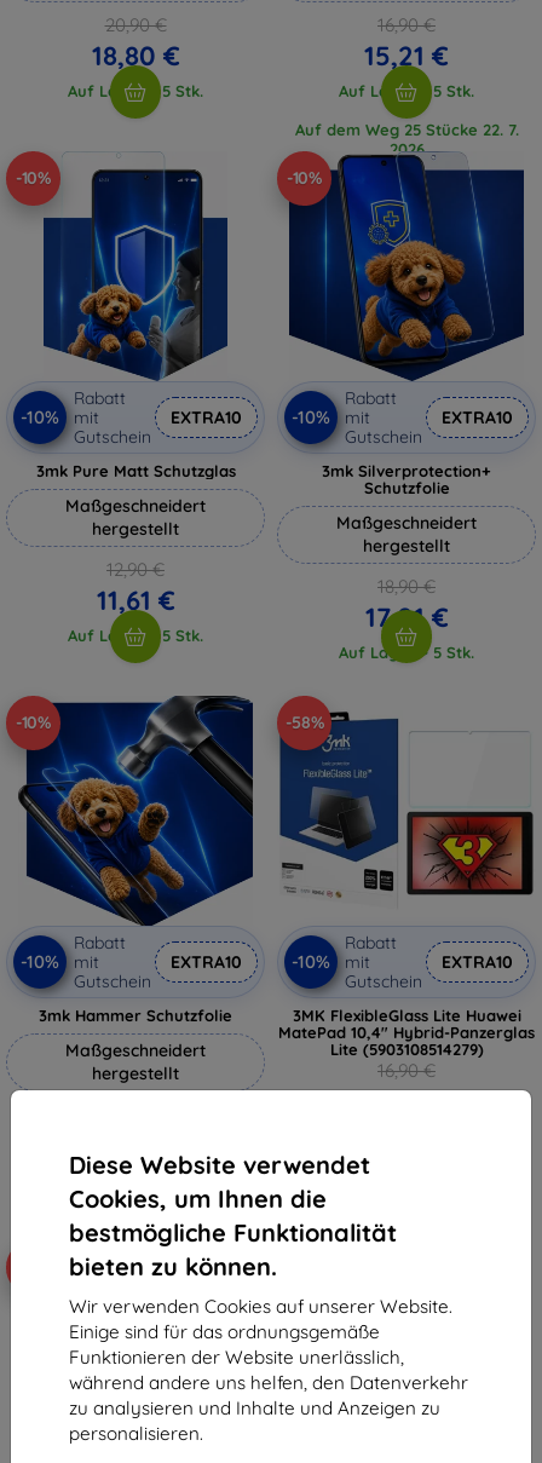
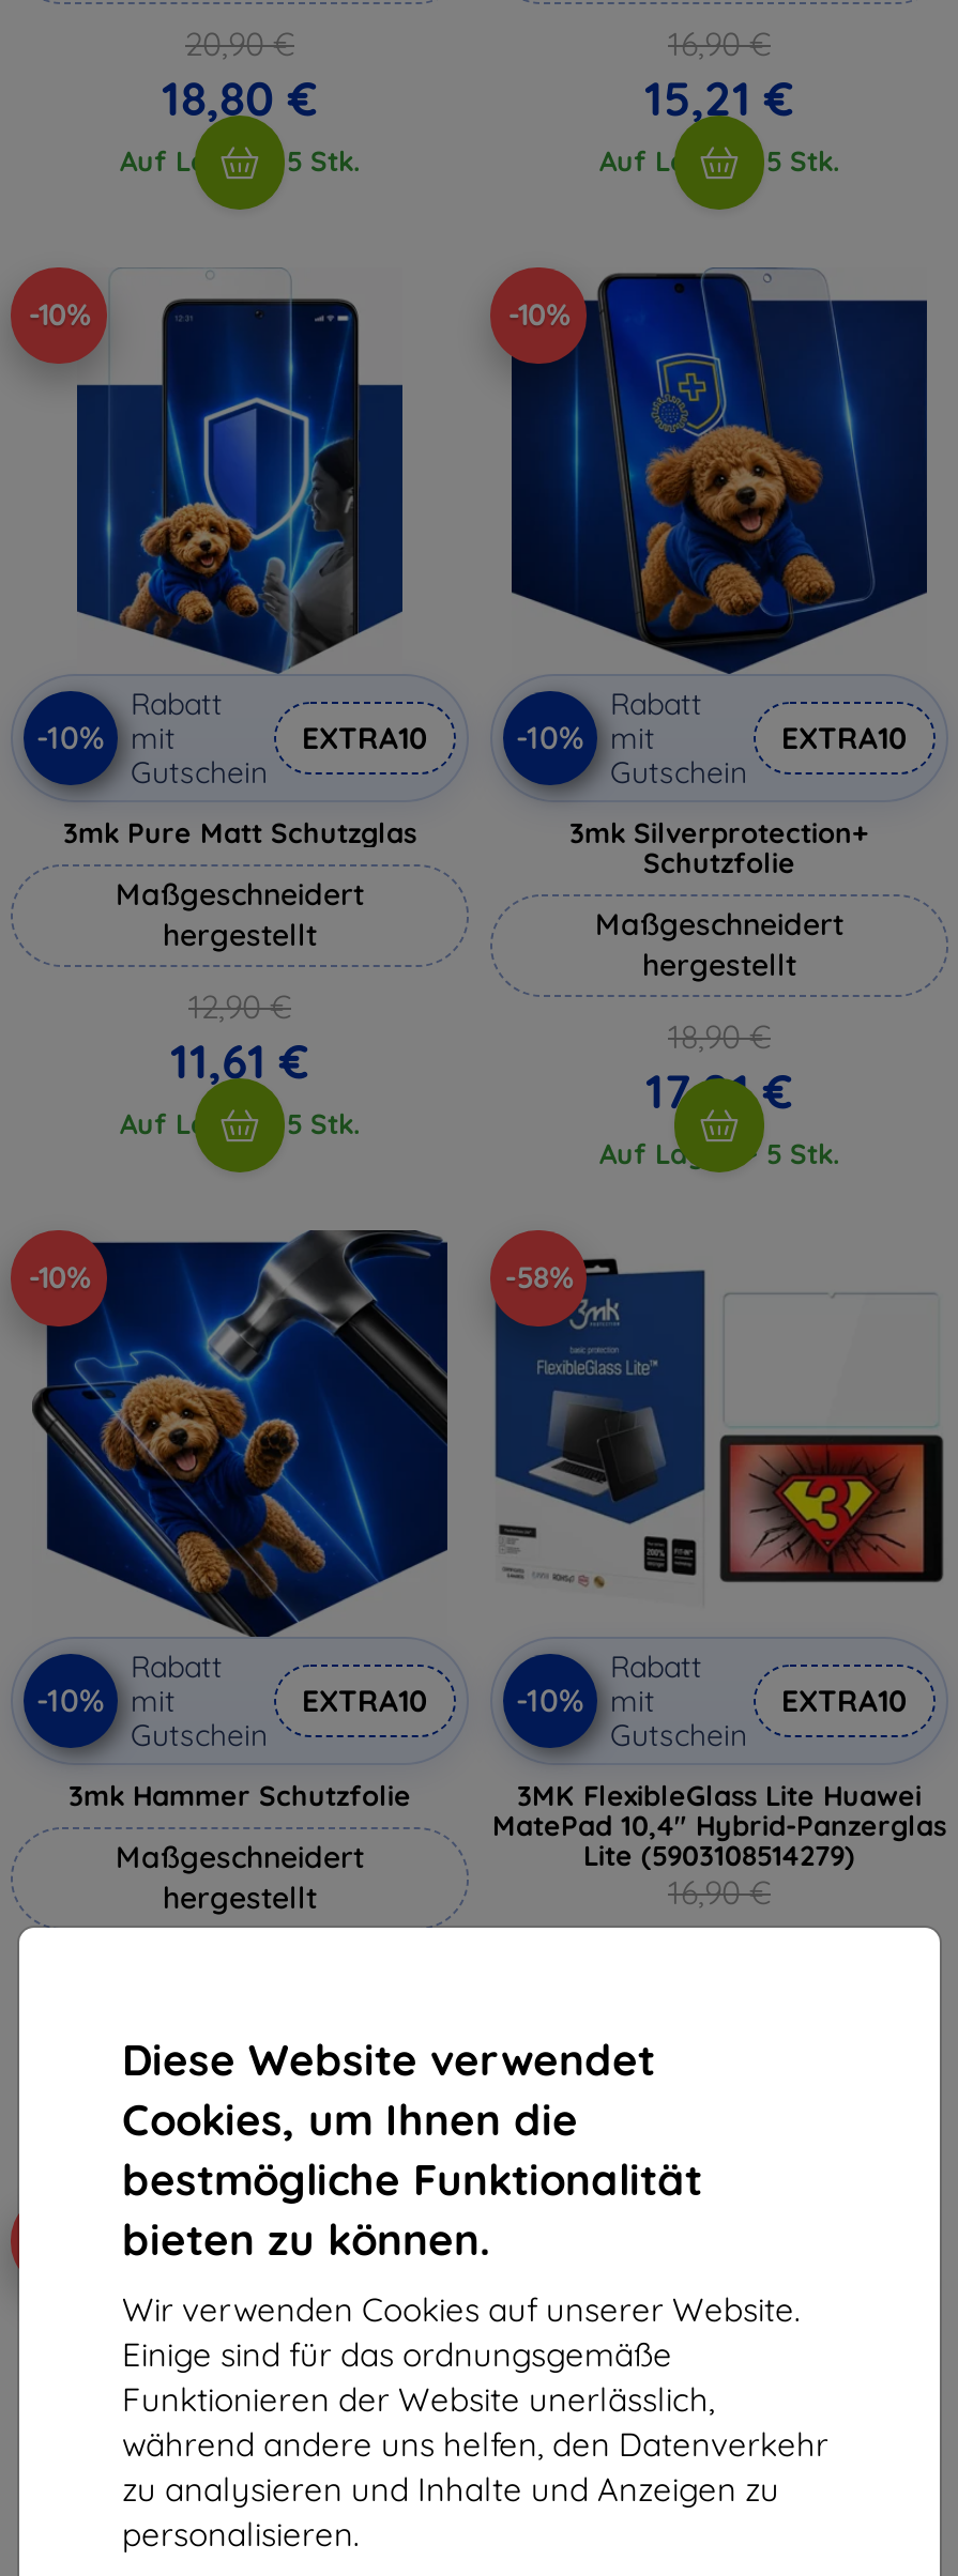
[295,119,518,158] Auf dem Weg 25 Stücke 22. 7. | 2026 -> none

